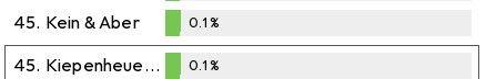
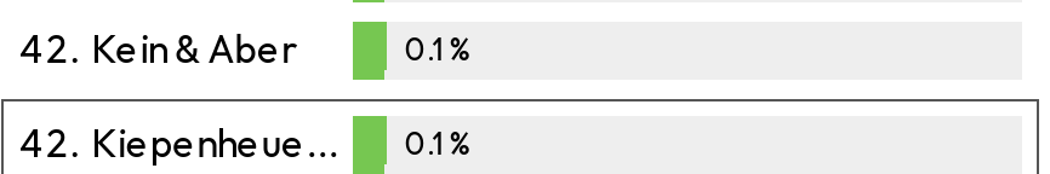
[13,12,140,33] 45. Kein & Aber -> [19,25,297,74] 42. Kein & Aber
[13,54,40,76] 45. -> [19,120,79,168] 42.

